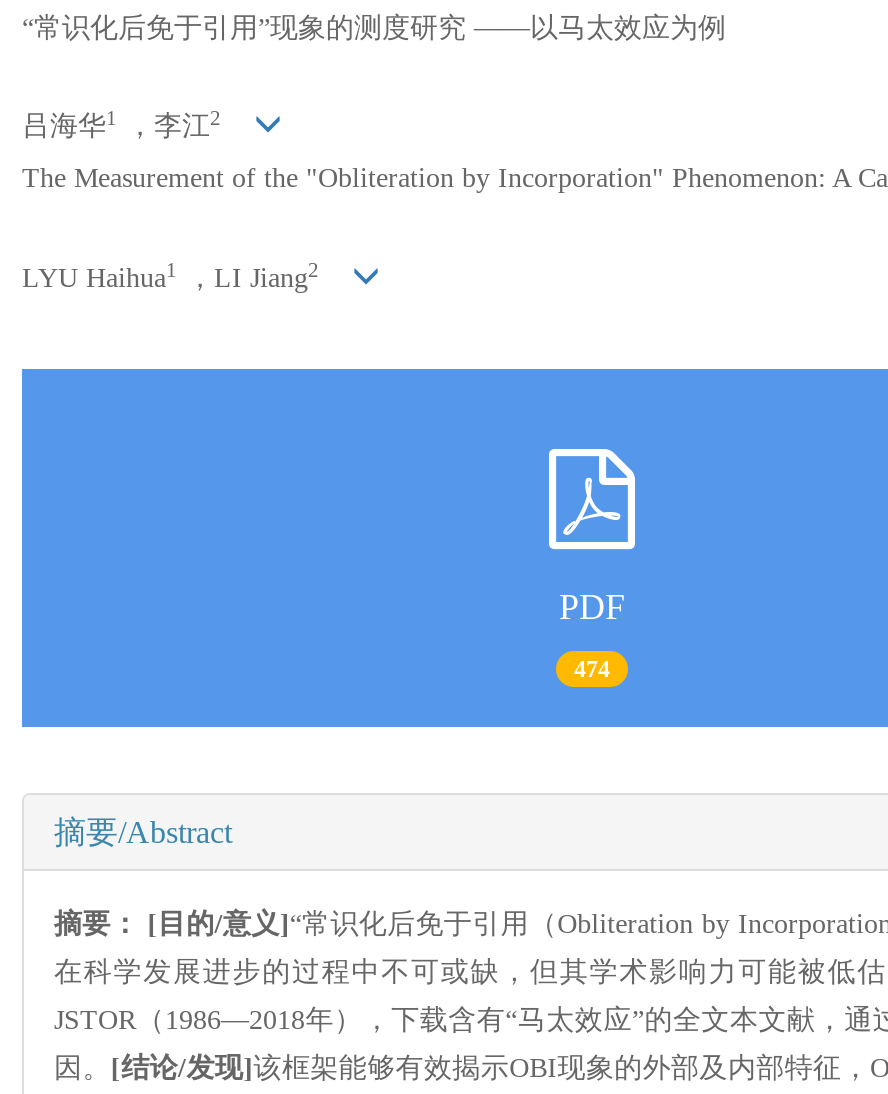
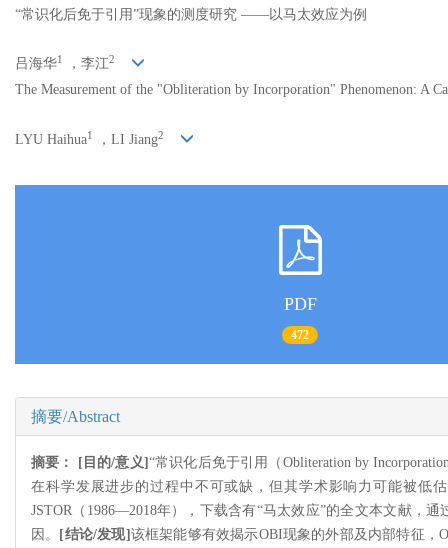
[574,654,610,682] 474 -> [291,328,309,342] 472

